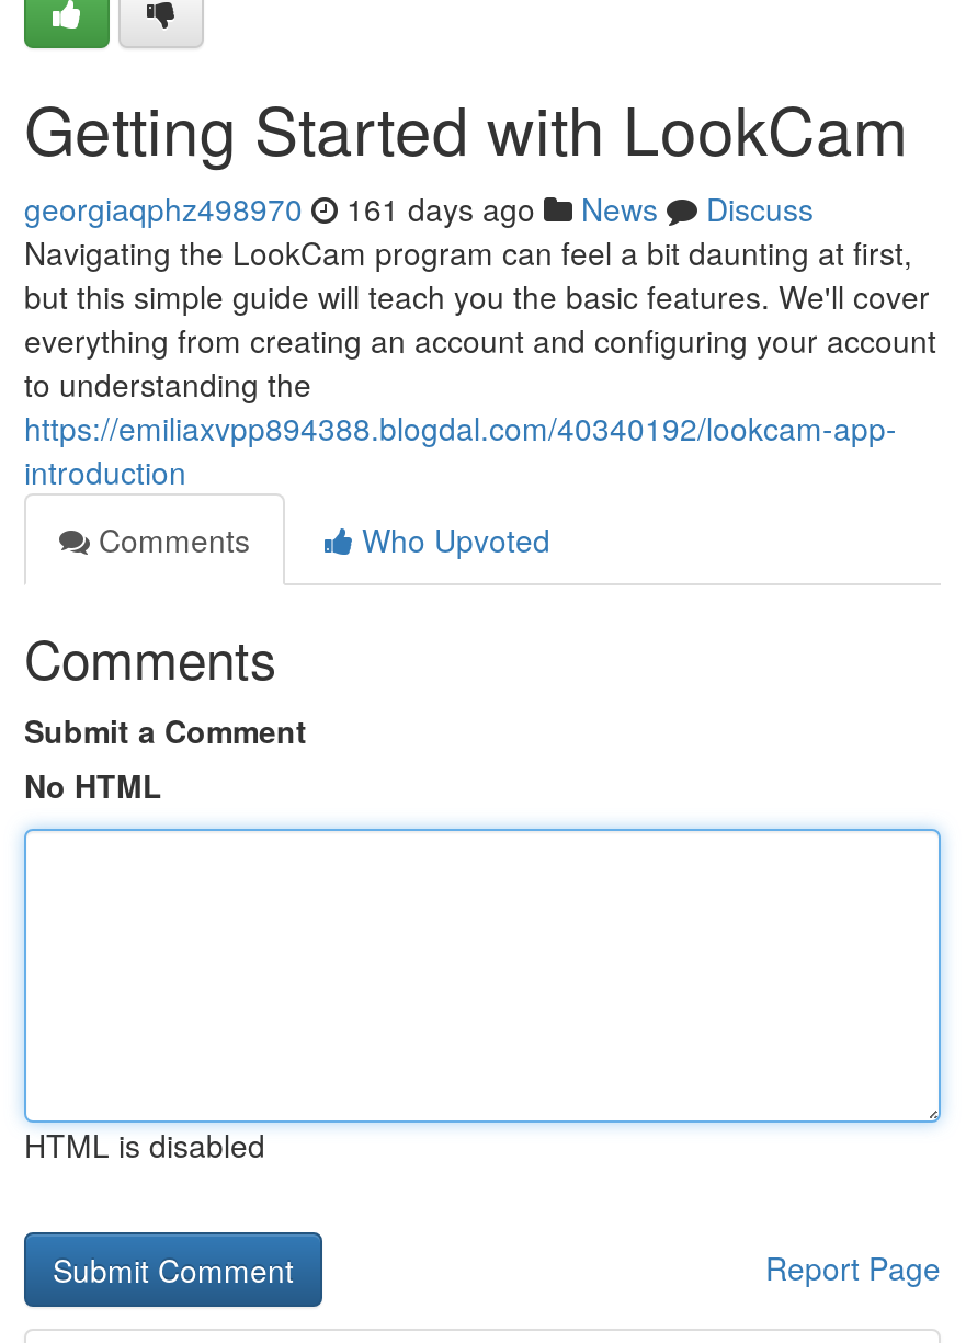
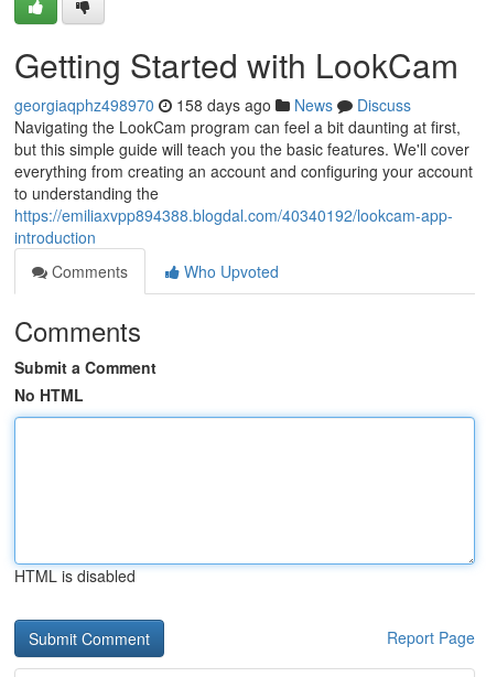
[24,186,814,230] georgiaqphz498970 161 days ago News Discuss -> [14,94,411,116] georgiaqphz498970 158 days ago News Discuss

